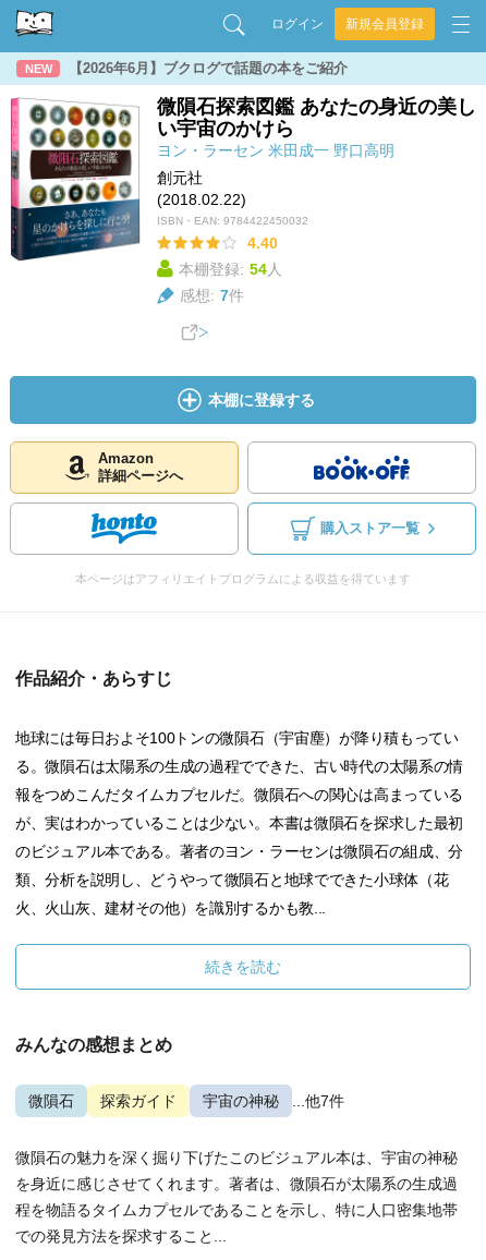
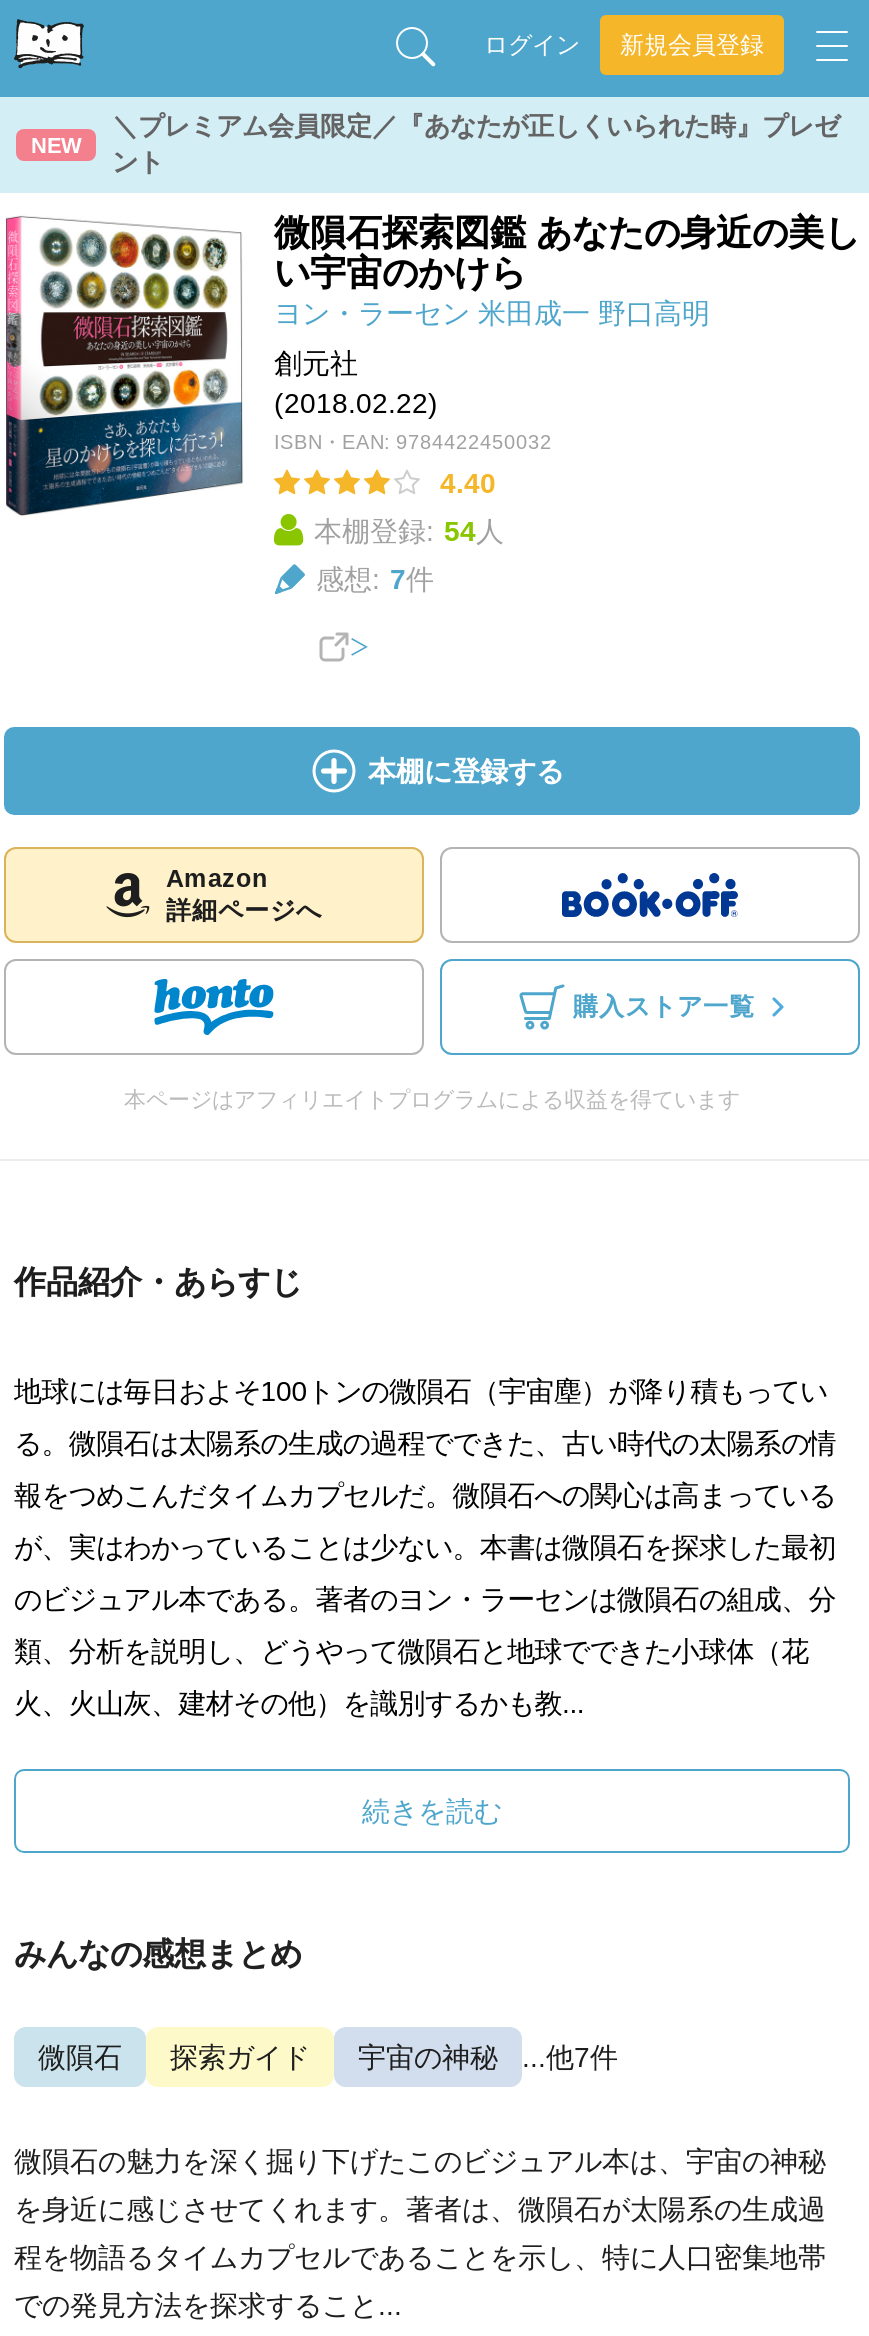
[69,60,348,76] 【2026年6月】ブクログで話題の本をご紹介 -> [112,111,840,177] ＼プレミアム会員限定／『あなたが正しくいられた時』プレゼ | ント

